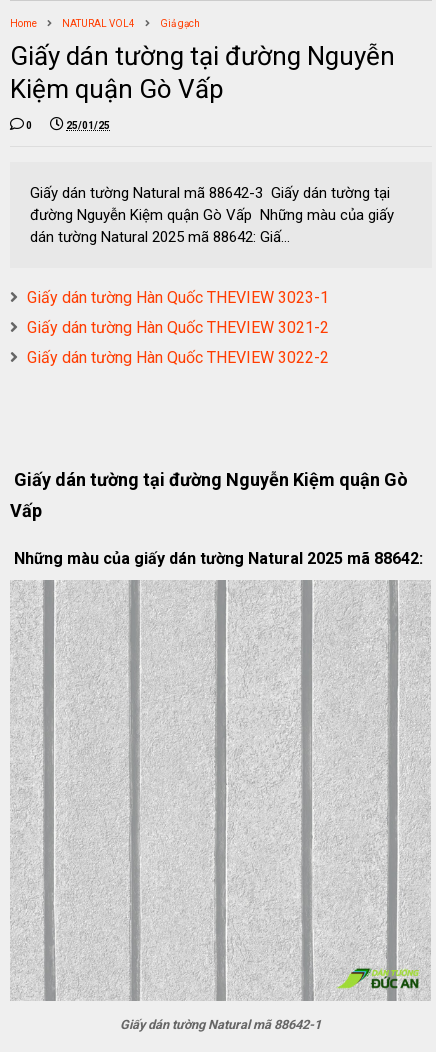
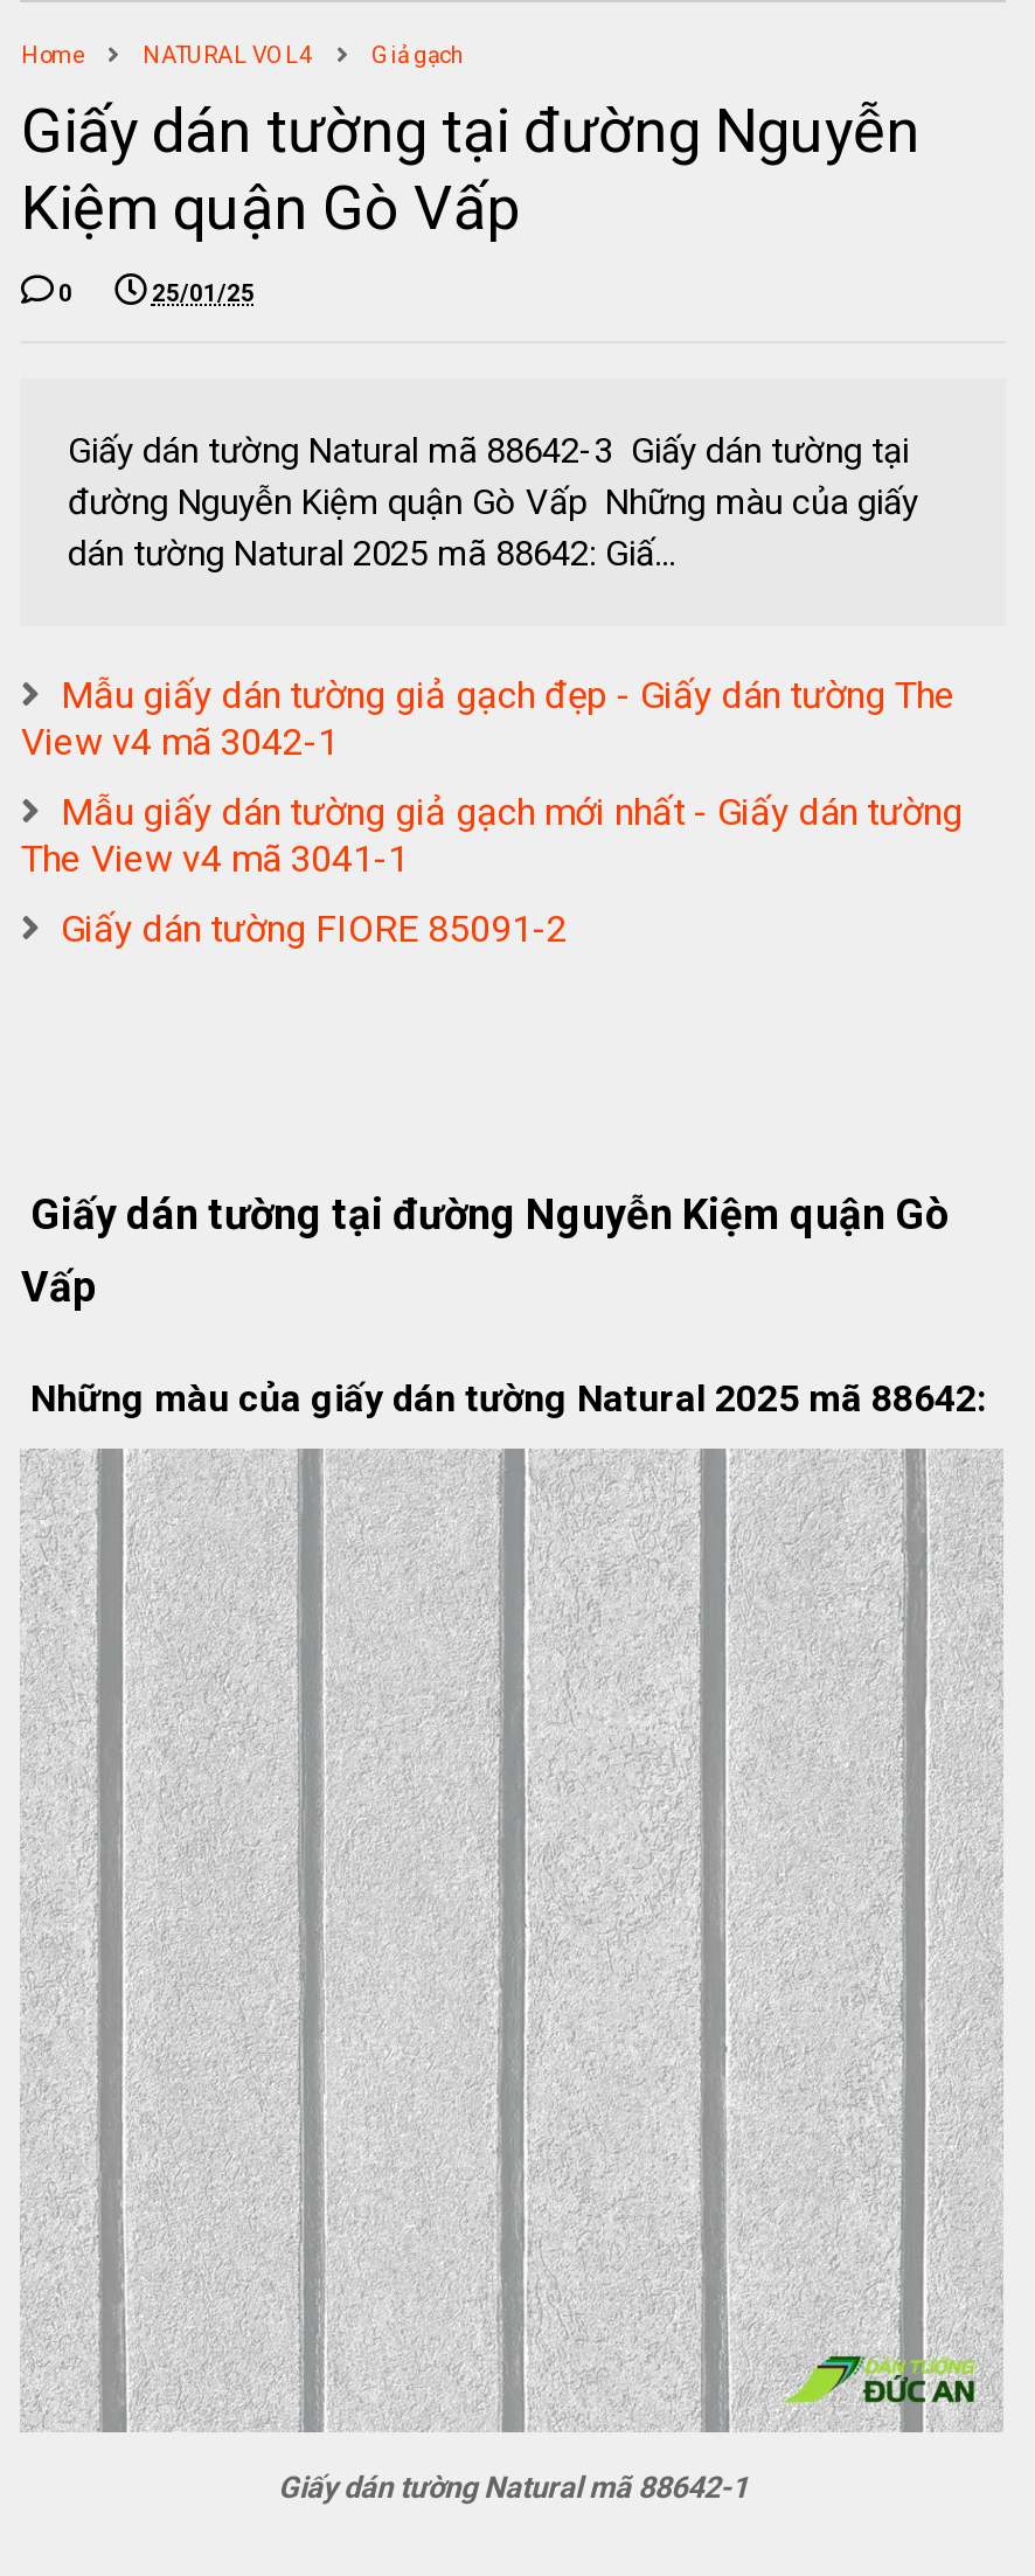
[27,288,329,307] Giấy dán tường Hàn Quốc THEVIEW 3023-1 -> [21,673,955,765] Mẫu giấy dán tường giả gạch đẹp - Giấy dán tường The | View v4 mã 3042-1
[27,318,329,337] Giấy dán tường Hàn Quốc THEVIEW 3021-2 -> [21,790,962,881] Mẫu giấy dán tường giả gạch mới nhất - Giấy dán tường | The View v4 mã 3041-1
[27,348,329,367] Giấy dán tường Hàn Quốc THEVIEW 3022-2 -> [61,907,567,951] Giấy dán tường FIORE 85091-2

